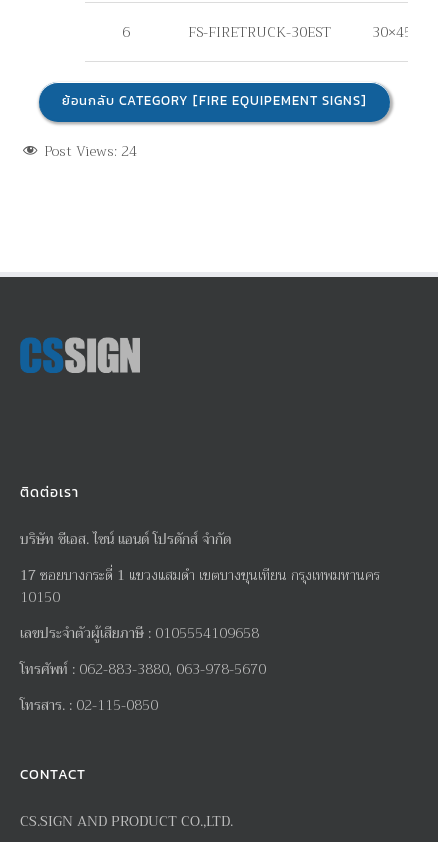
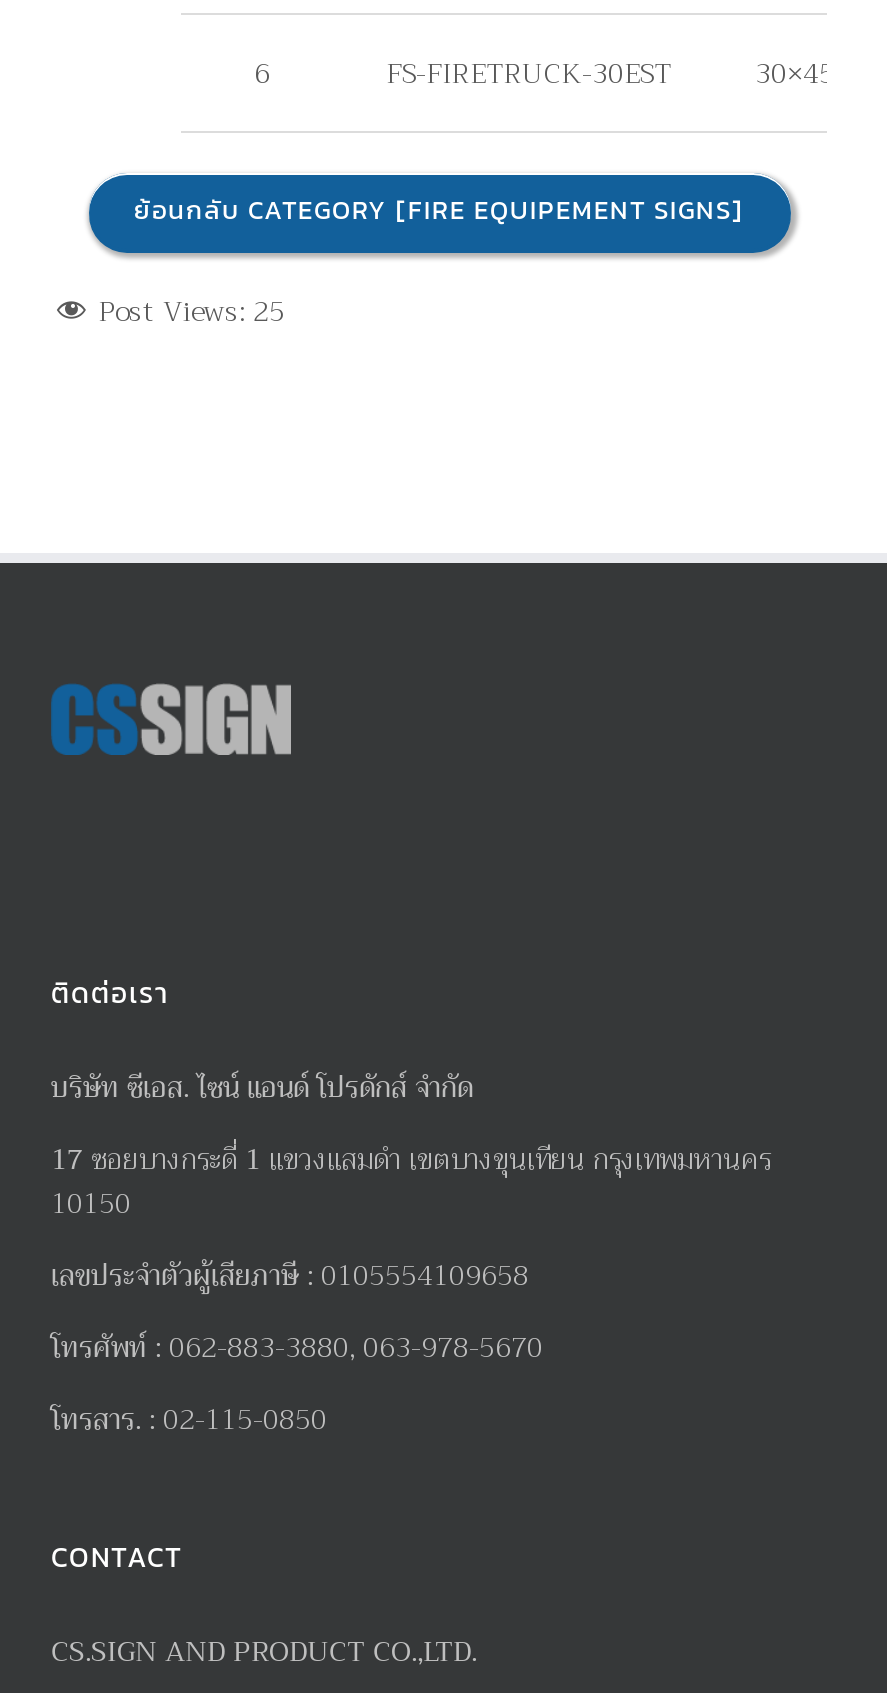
[44,139,137,163] Post Views: 24 -> [99,286,285,334] Post Views: 25

